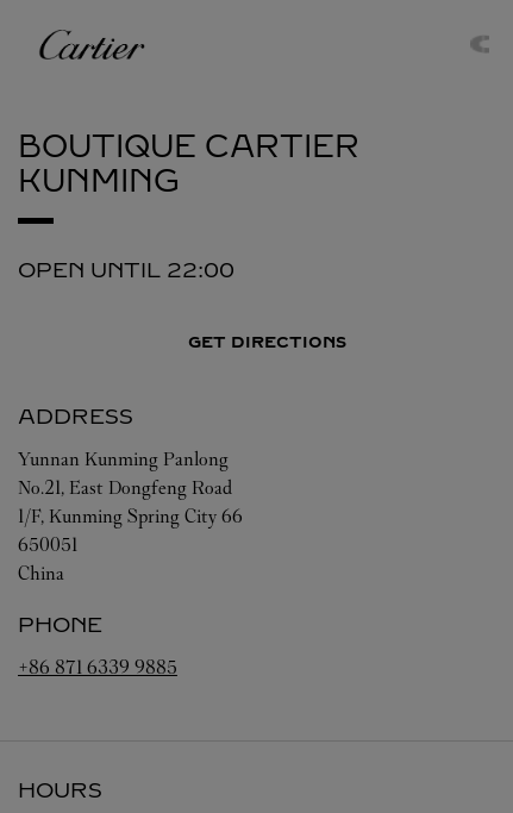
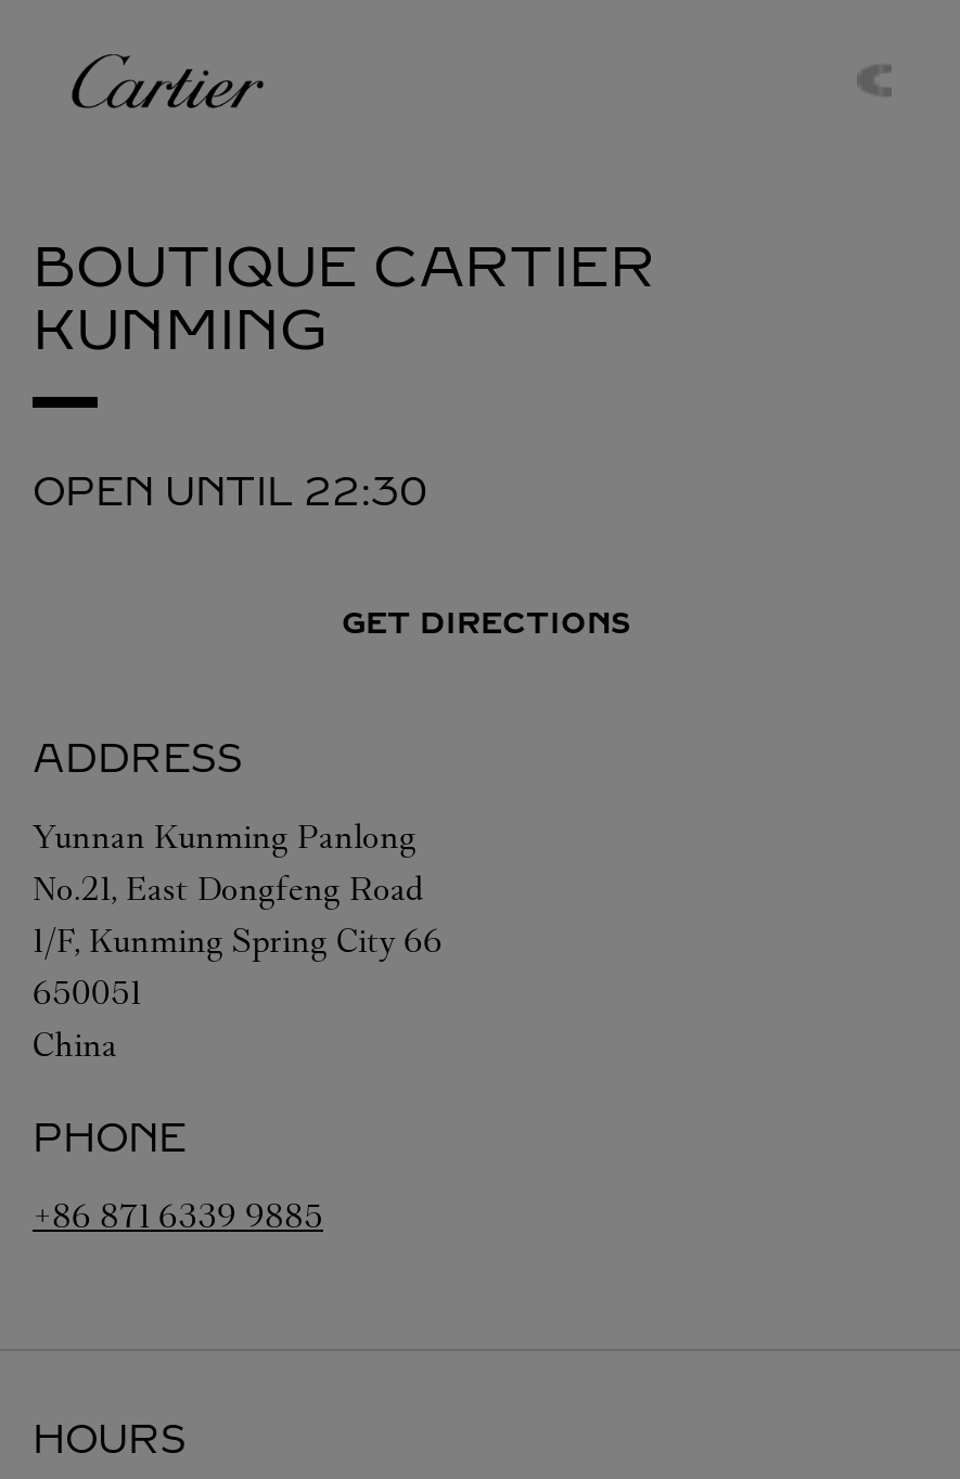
[18,257,234,283] OPEN UNTIL 22:00 -> [33,468,427,516] OPEN UNTIL 22:30

